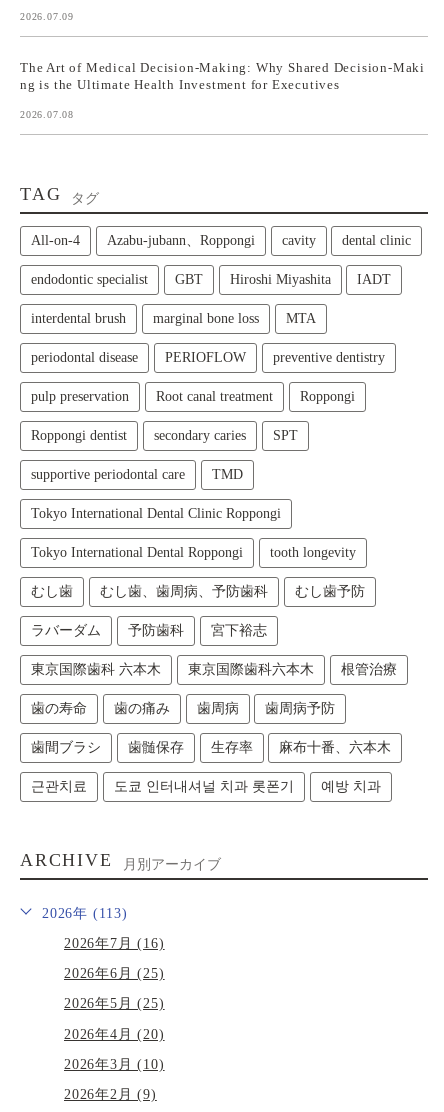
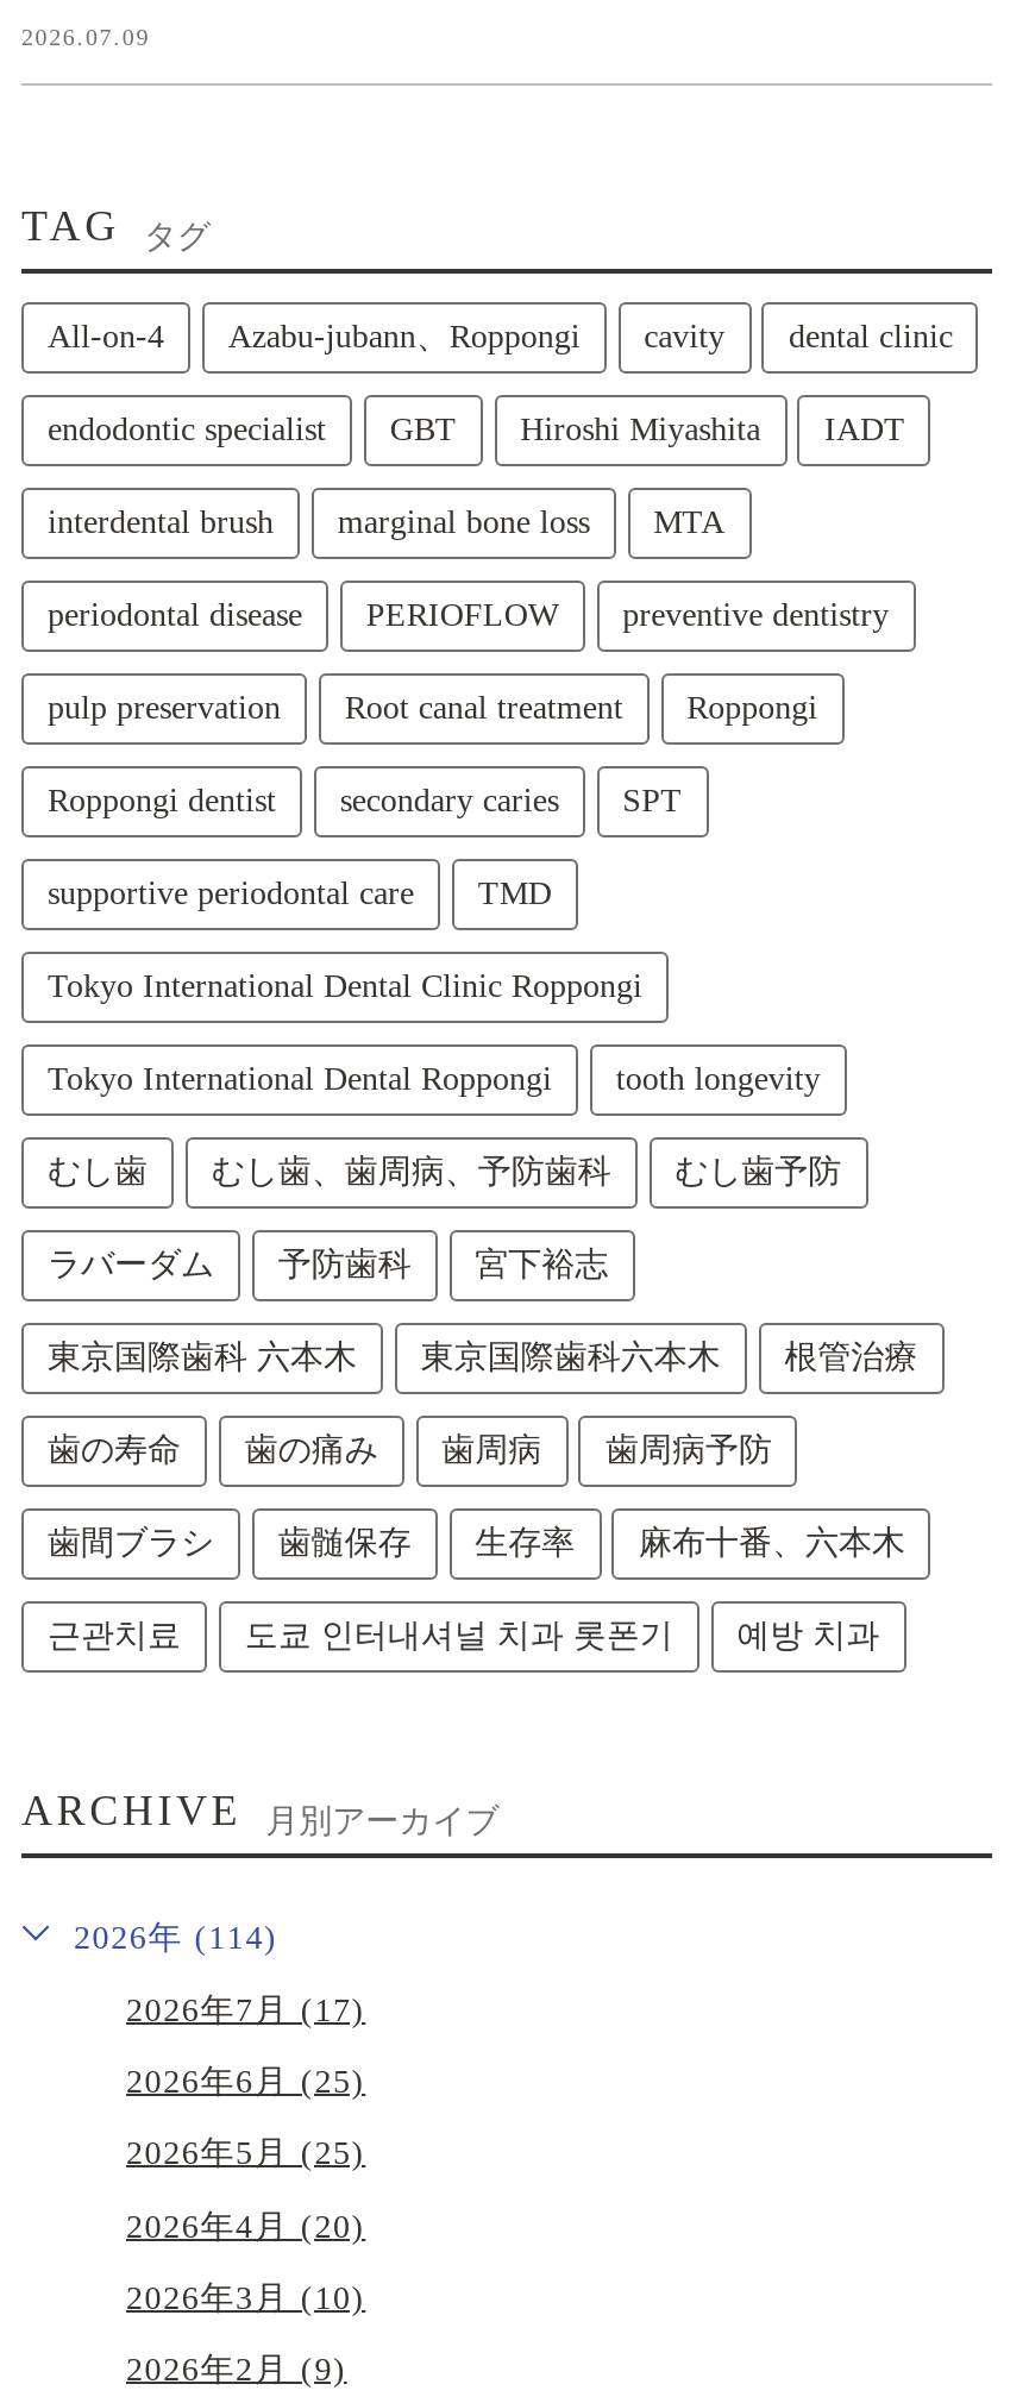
[20,60,425,120] The Art of Medical Decision-Making: Why Shared Decision-Maki | ng is the Ultimate Health Investment for Executives | 2026.07.08 -> none
[42,906,128,921] 2026年 (113) -> [74,1920,278,1955] 2026年 (114)
[64,936,165,951] 2026年7月 (16) -> [126,1992,365,2027] 2026年7月 (17)

